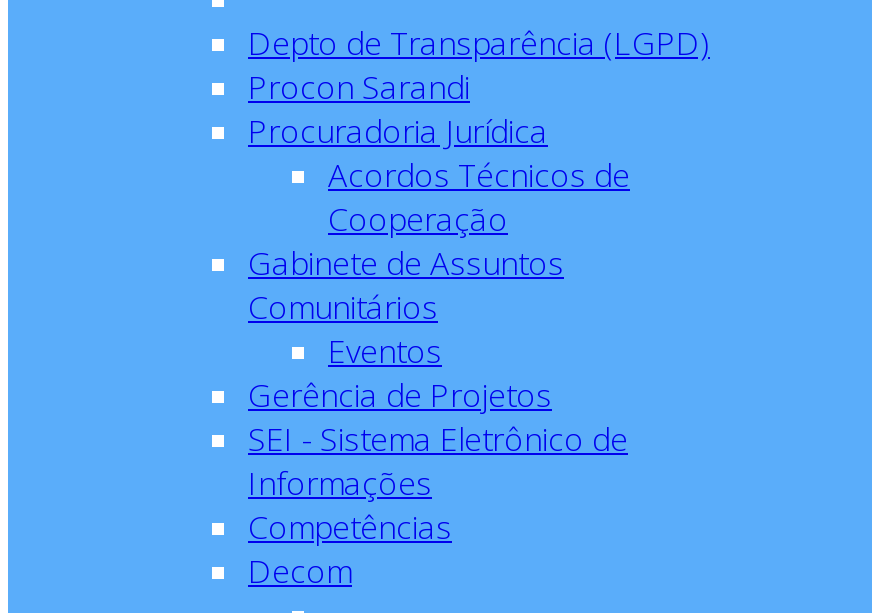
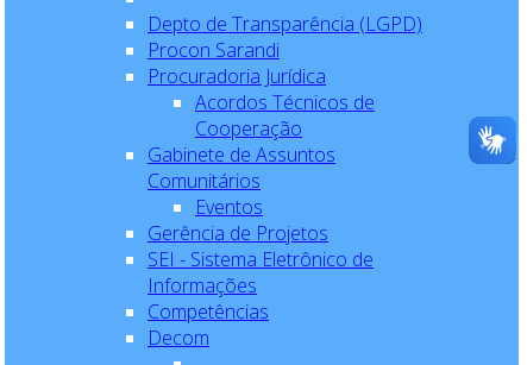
none -> [469,117,516,164] [image]

